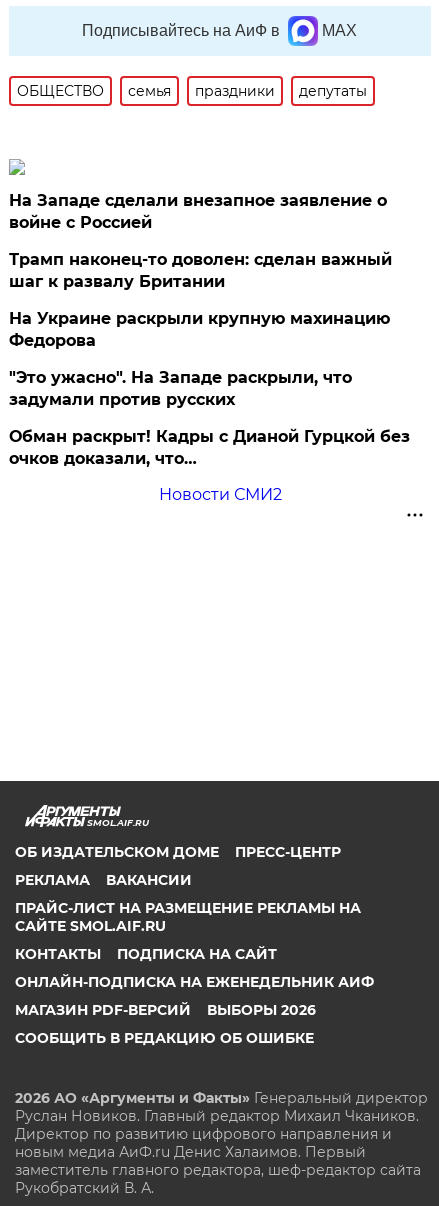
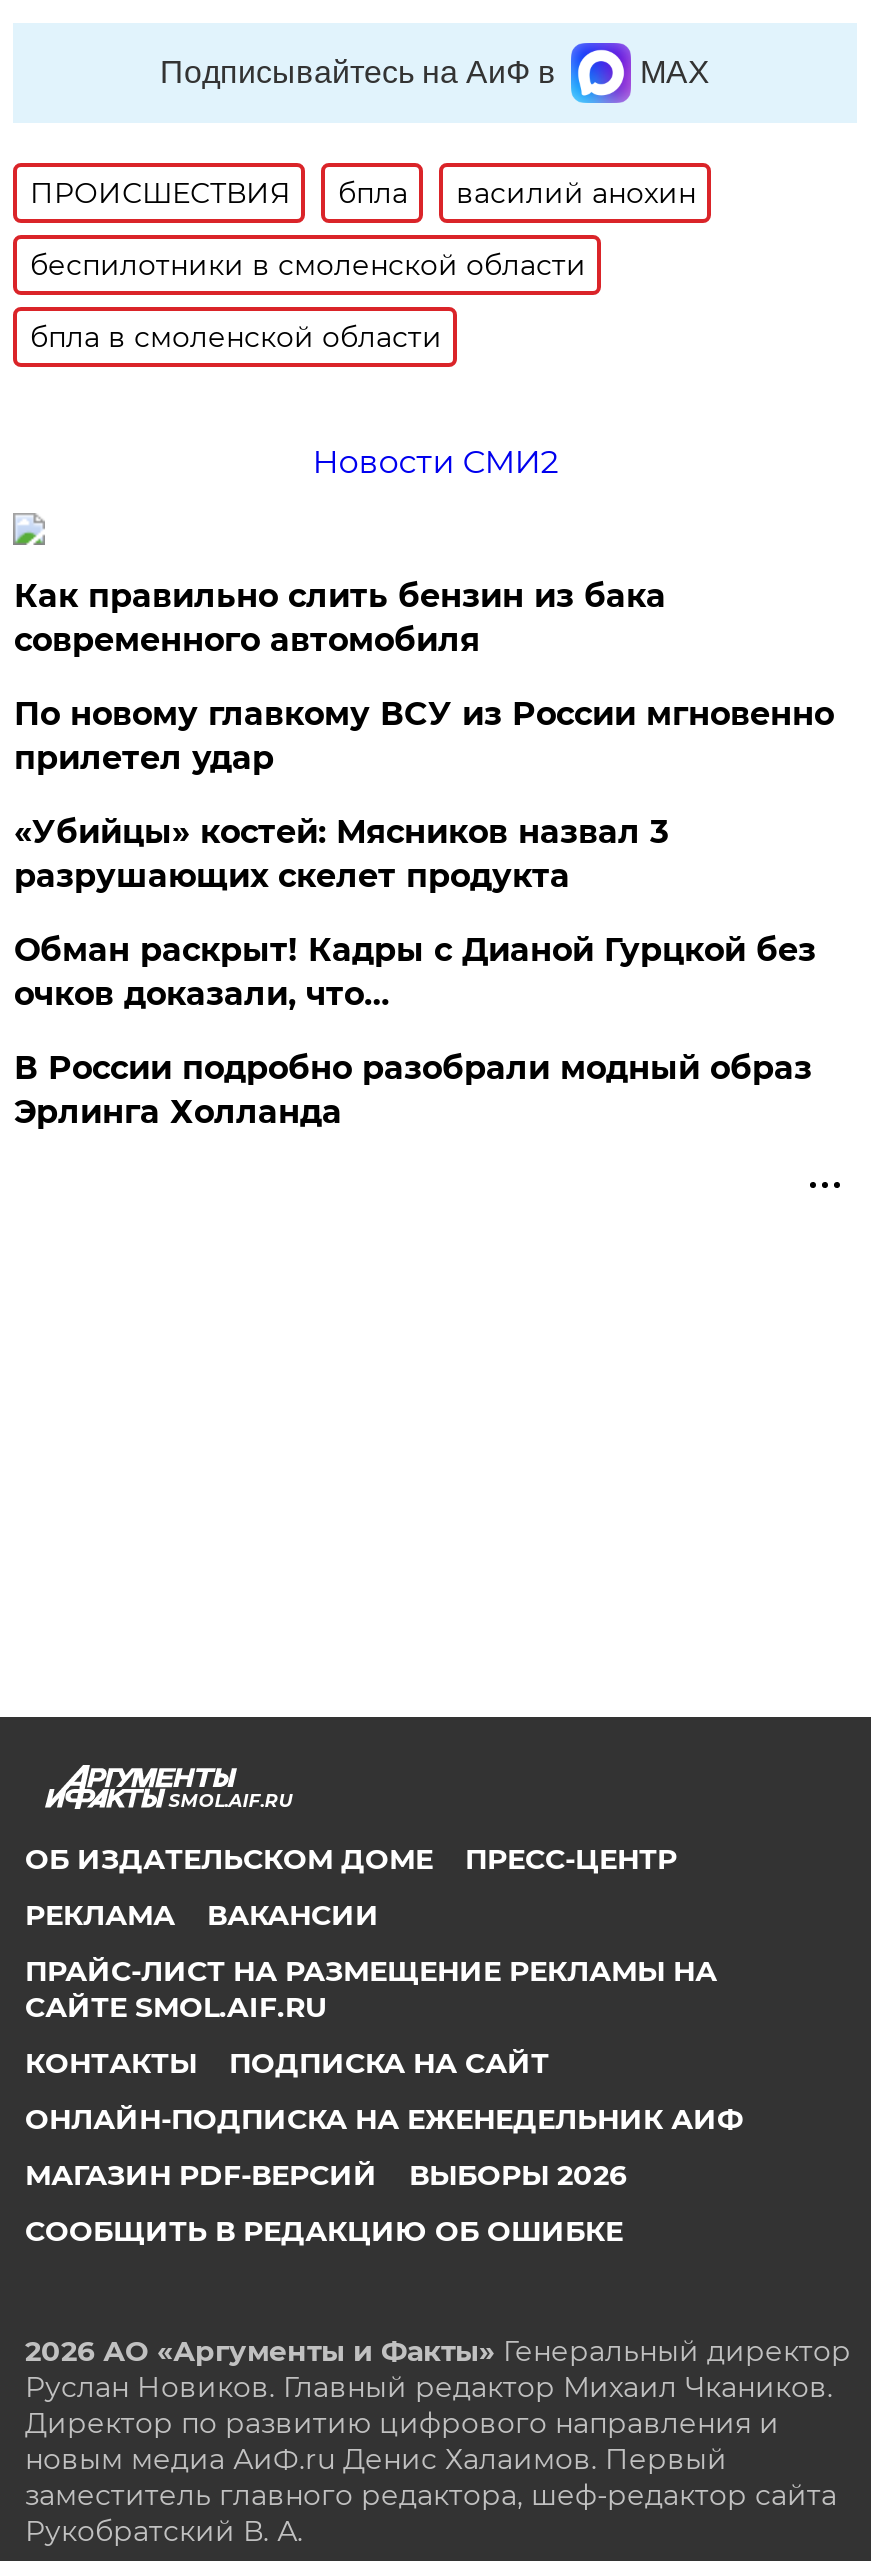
[17,82,367,100] ОБЩЕСТВО | семья | праздники | депутаты -> [30,176,696,482] ПРОИСШЕСТВИЯ | бпла | василий анохин | беспилотники в смоленской области | бпла в смоленской области | Новости СМИ2
[9,191,392,409] На Западе сделали внезапное заявление о | войне с Россией | Трамп наконец-то доволен: сделан важный | шаг к развалу Британии | На Украине раскрыли крупную махинацию | Федорова | "Это ужасно". На Западе раскрыли, что | задумали против русских -> [14,578,834,896] Как правильно слить бензин из бака | современного автомобиля | По новому главкому ВСУ из России мгновенно | прилетел удар | «Убийцы» костей: Мясников назвал 3 | разрушающих скелет продукта
[159,485,282,504] Новости СМИ2 -> [14,1050,812,1132] В России подробно разобрали модный образ | Эрлинга Холланда

